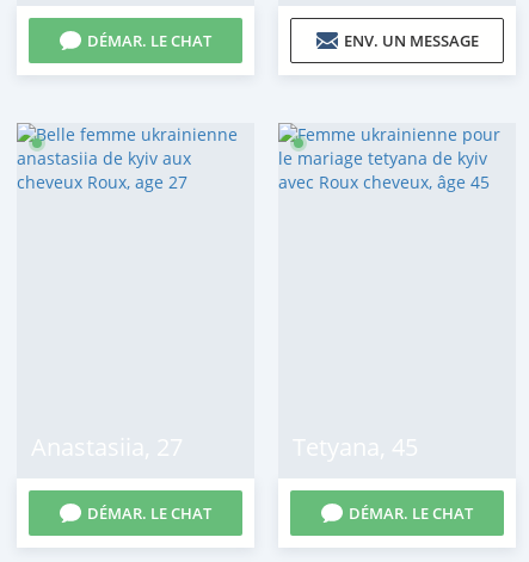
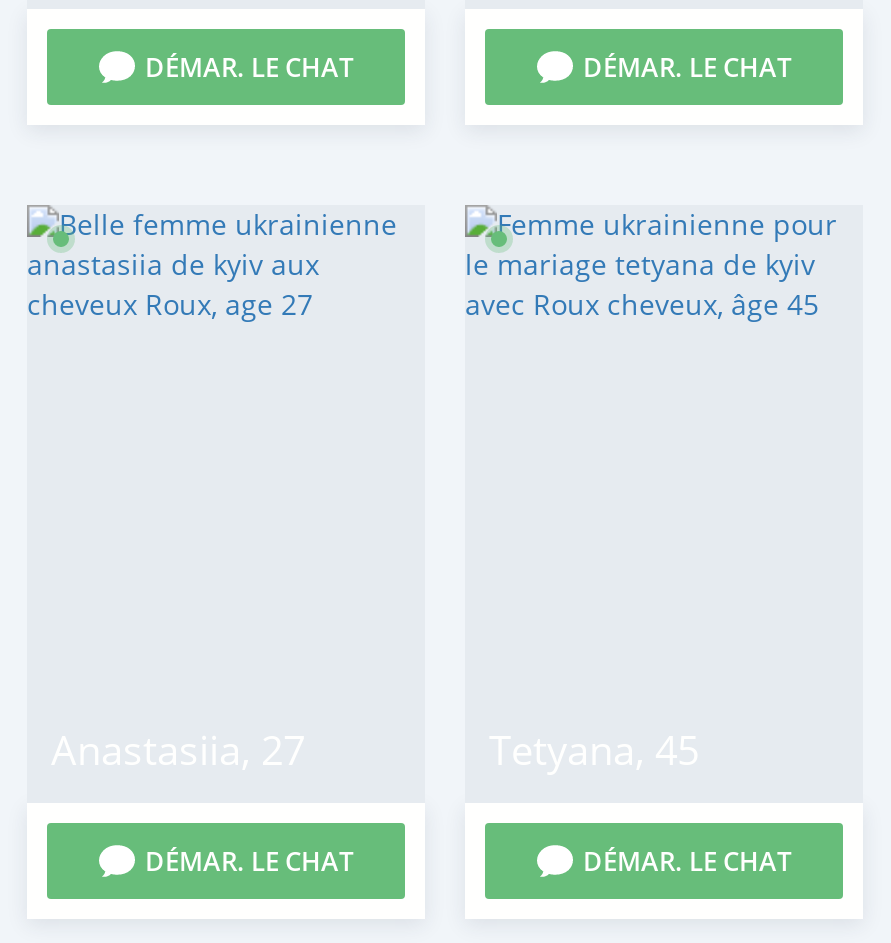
[343,29,478,51] ENV. UN MESSAGE -> [583,49,791,85] DÉMAR. LE CHAT

